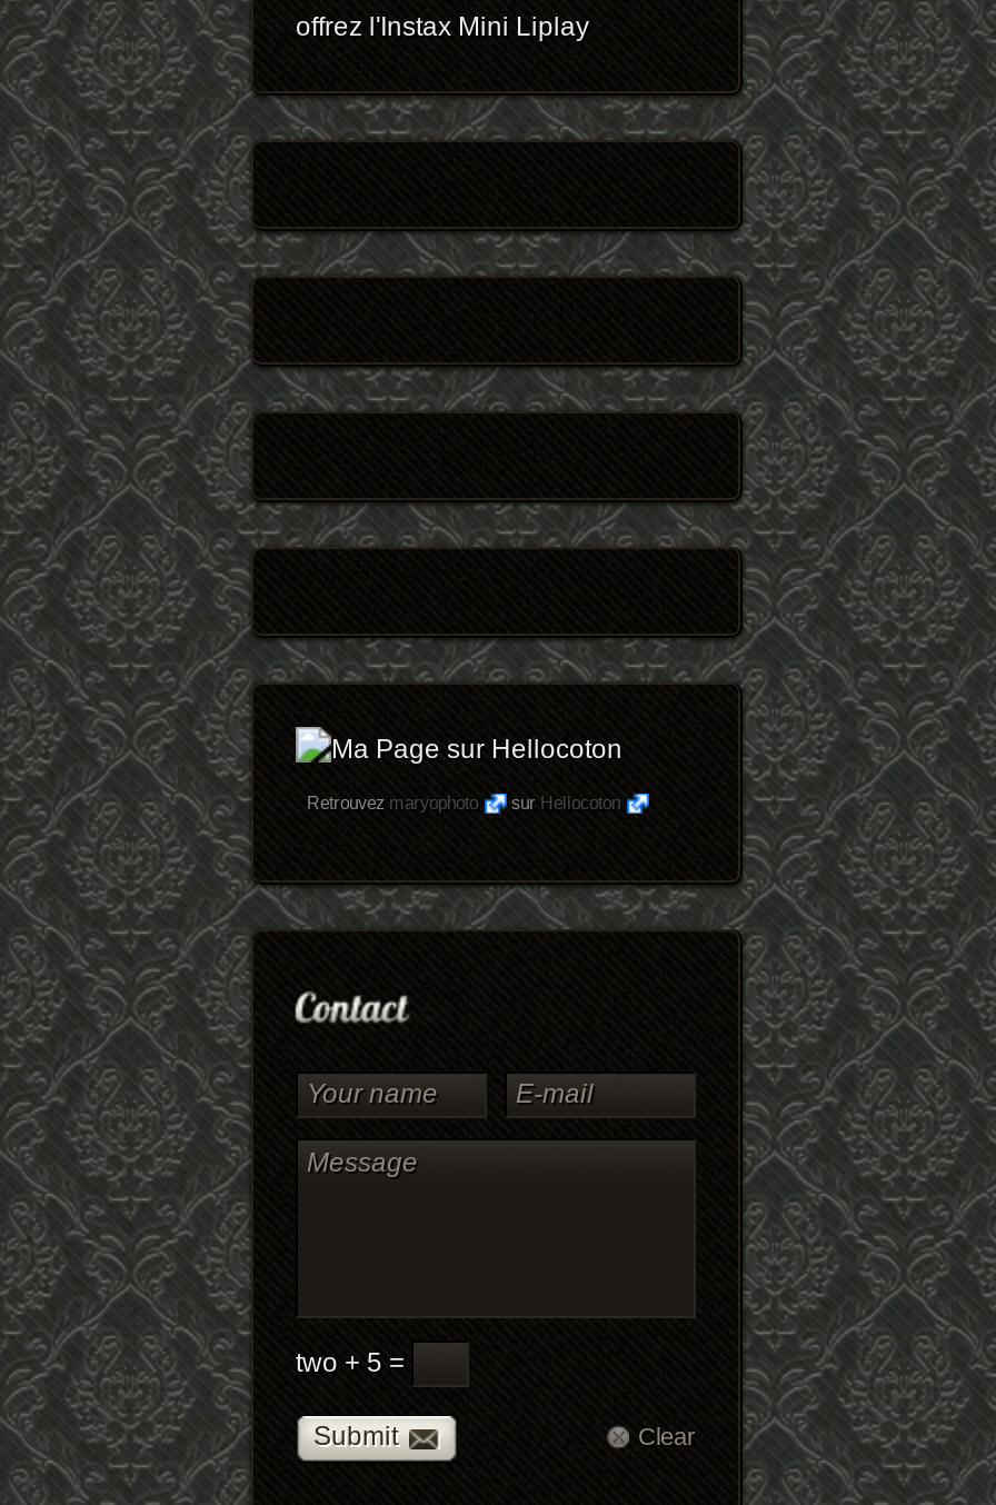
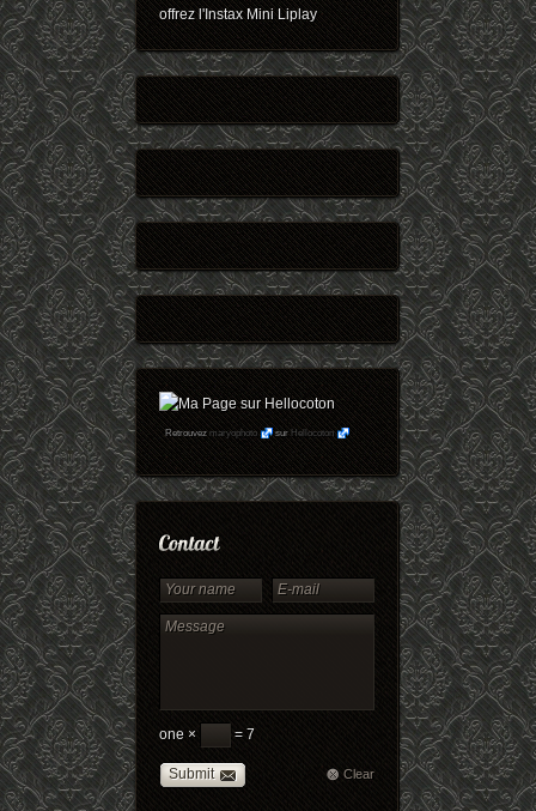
[296,1347,411,1378] two + 5 = -> [159,726,255,743] one × | = 7

